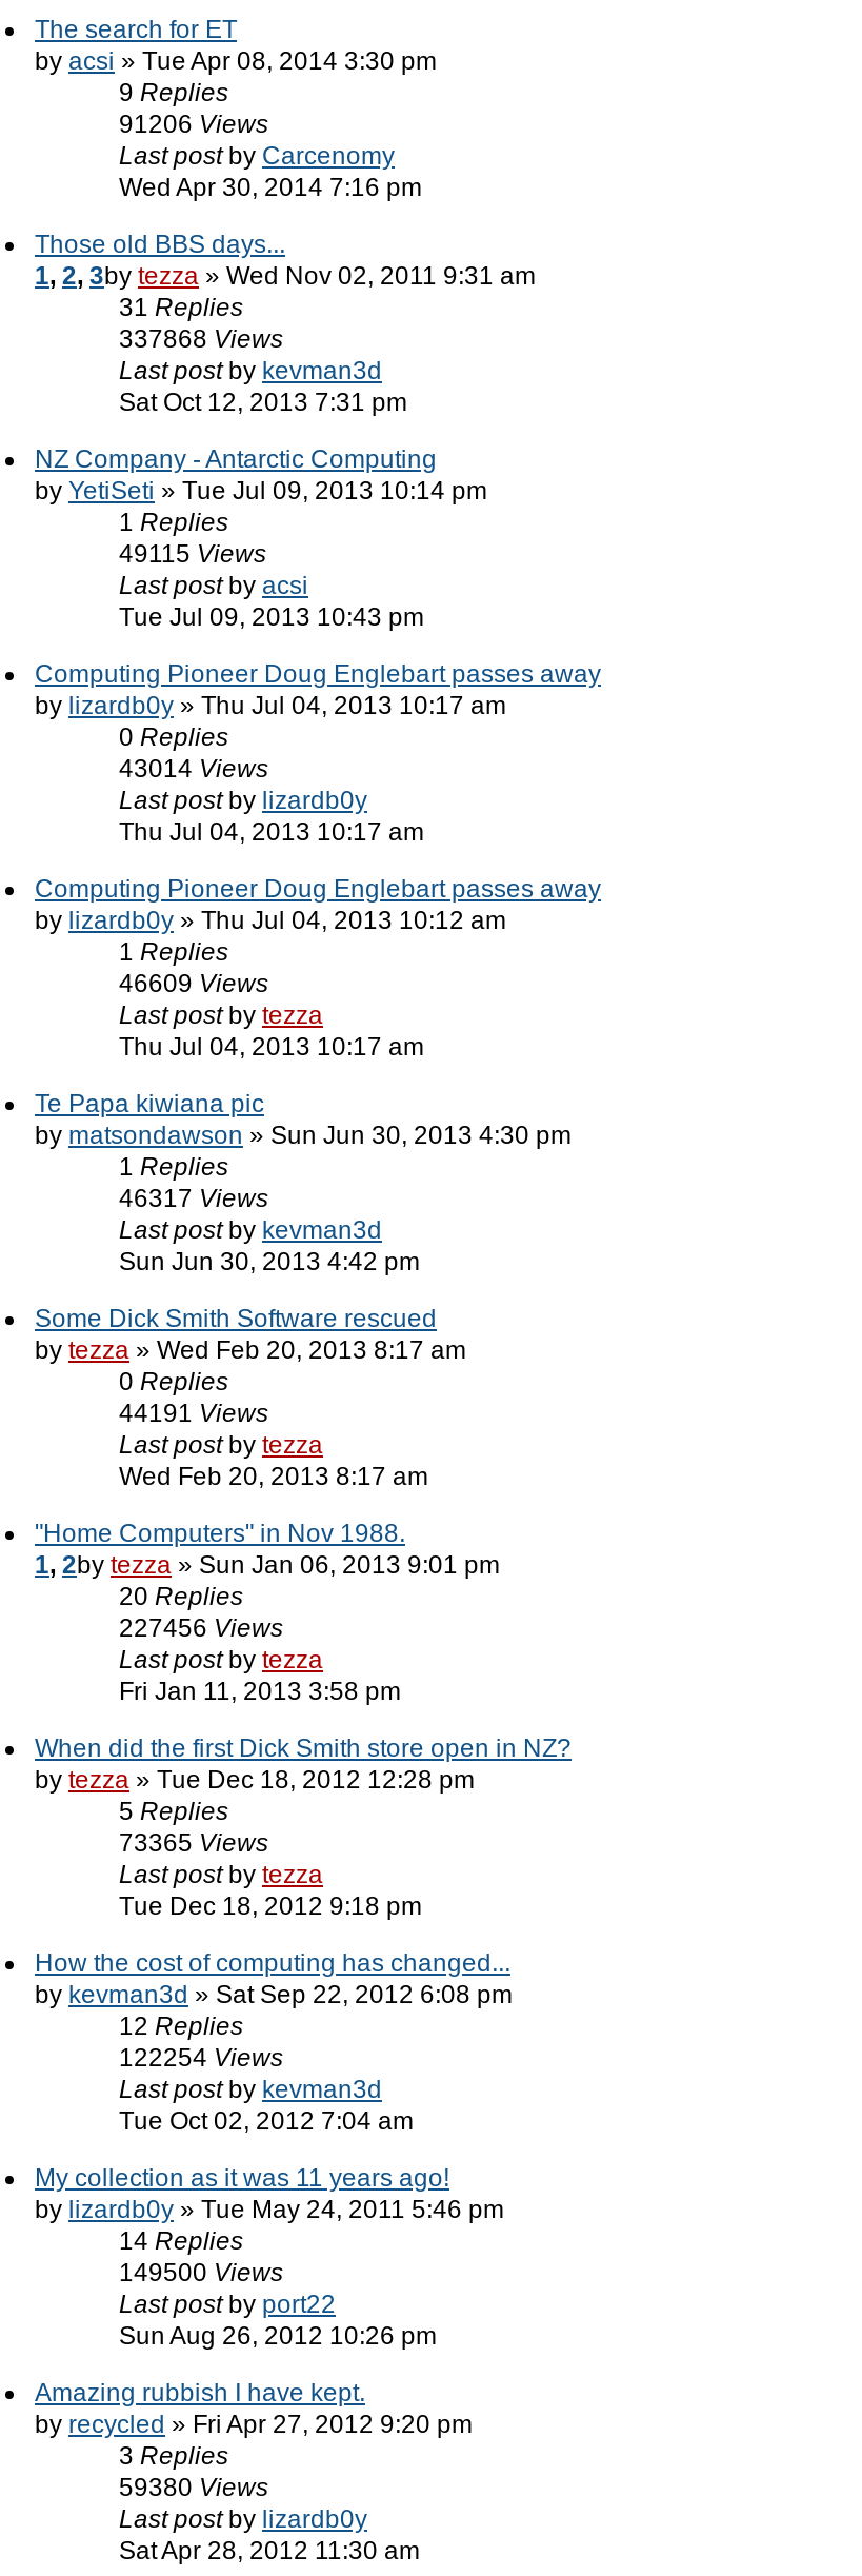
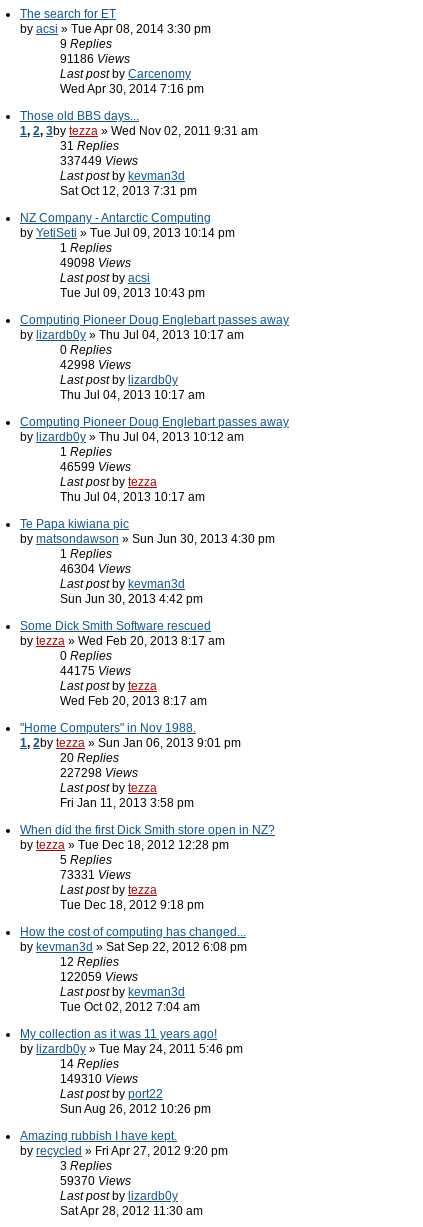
[119,110,268,139] 91206 Views -> [60,52,130,66] 91186 Views
[119,324,283,354] 337868 Views -> [60,154,138,168] 337449 Views
[119,539,266,569] 49115 Views -> [60,256,131,270] 49098 Views
[119,754,268,784] 43014 Views -> [60,358,131,372] 42998 Views
[119,969,268,998] 46609 Views -> [60,460,131,474] 46599 Views
[119,1184,268,1213] 46317 Views -> [60,562,131,576] 46304 Views
[119,1399,268,1428] 44191 Views -> [60,664,131,678] 44175 Views
[119,1613,283,1643] 227456 Views -> [60,766,138,780] 227298 Views
[119,1828,268,1858] 73365 Views -> [60,868,131,882] 73331 Views
[119,2043,283,2073] 122254 Views -> [60,970,138,984] 122059 Views
[119,2258,283,2287] 149500 Views -> [60,1072,138,1086] 149310 Views
[119,2473,268,2502] 59380 Views -> [60,1174,131,1188] 59370 Views

